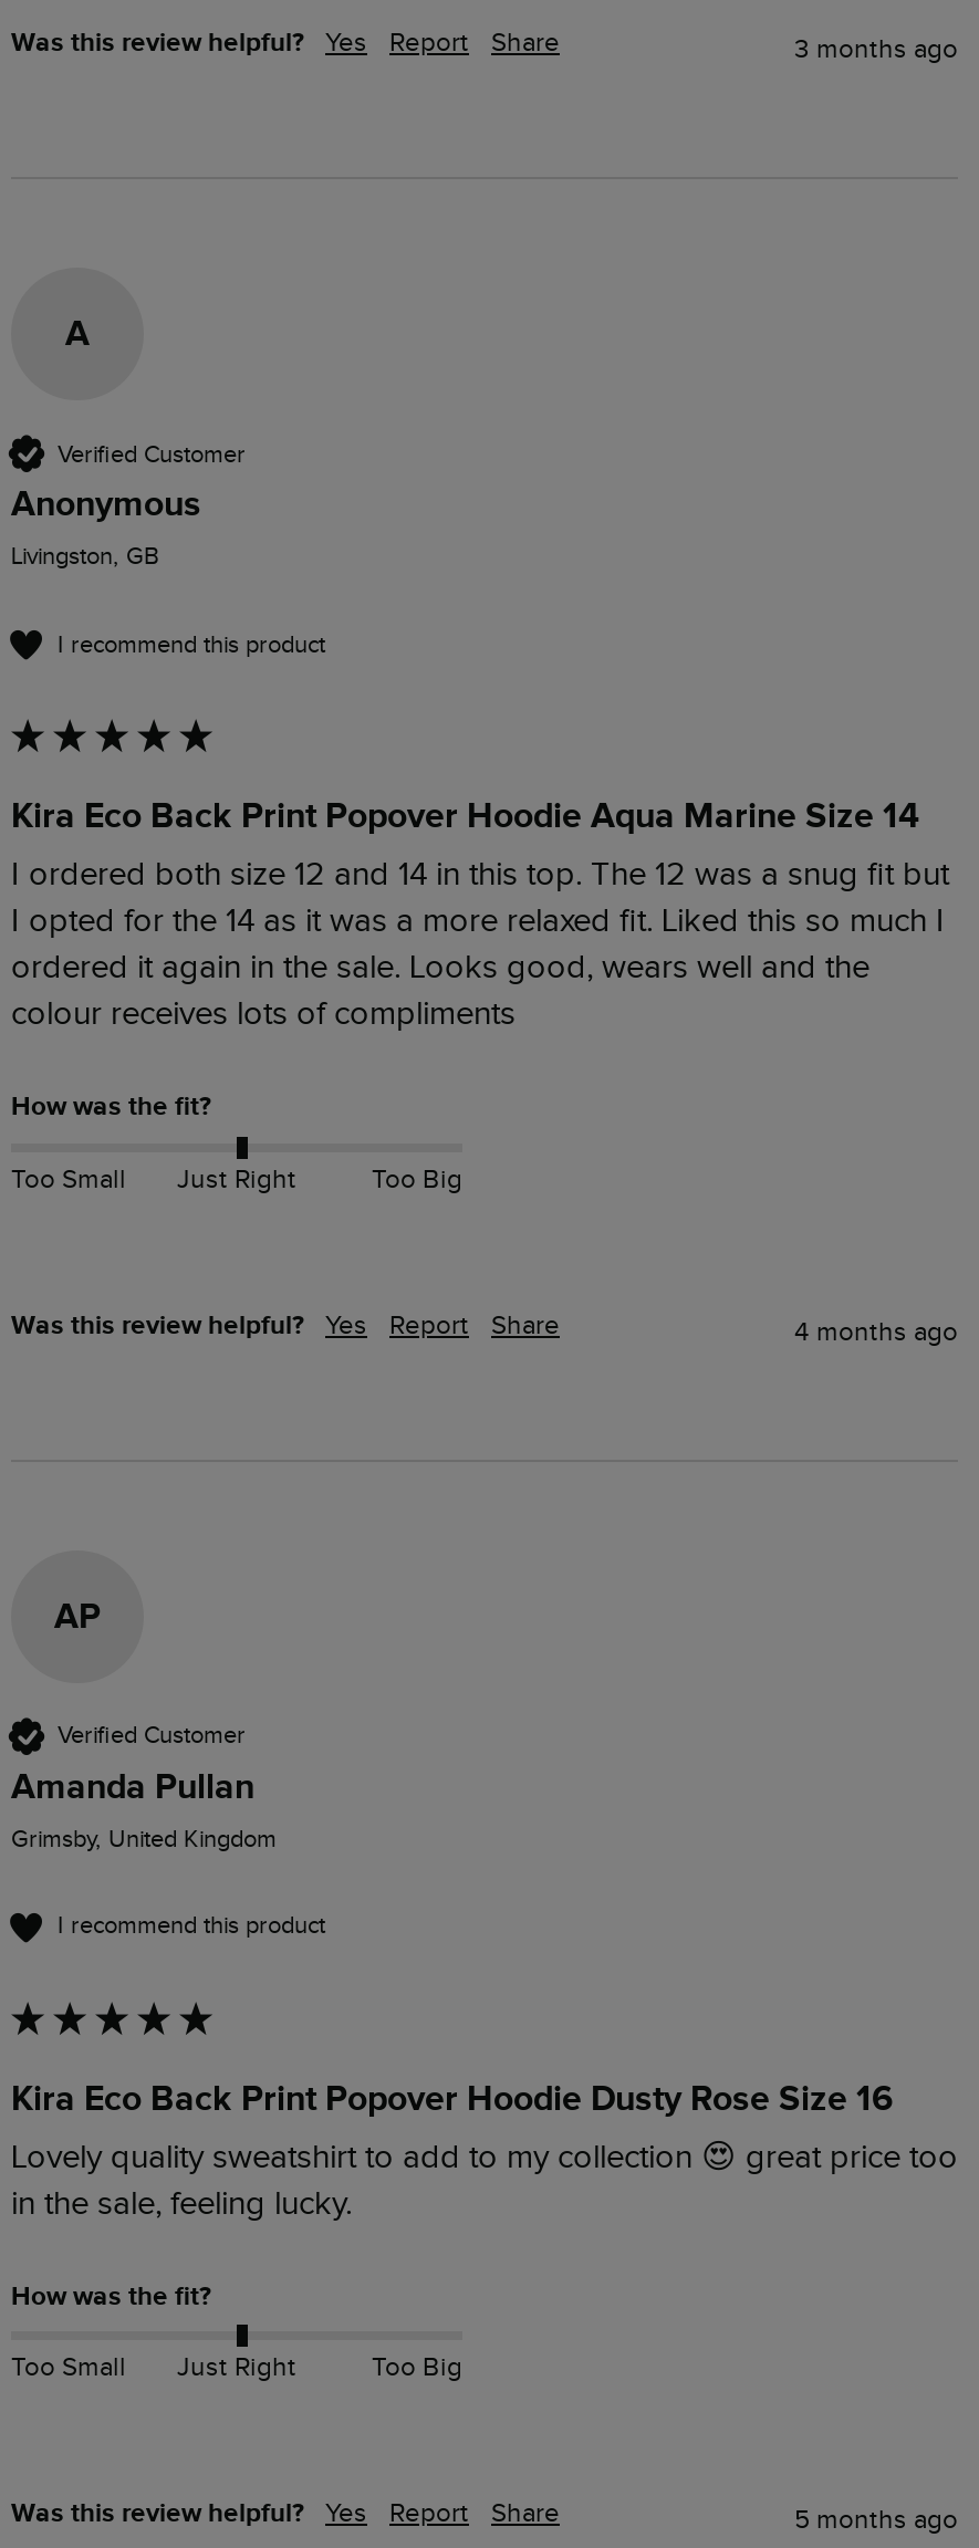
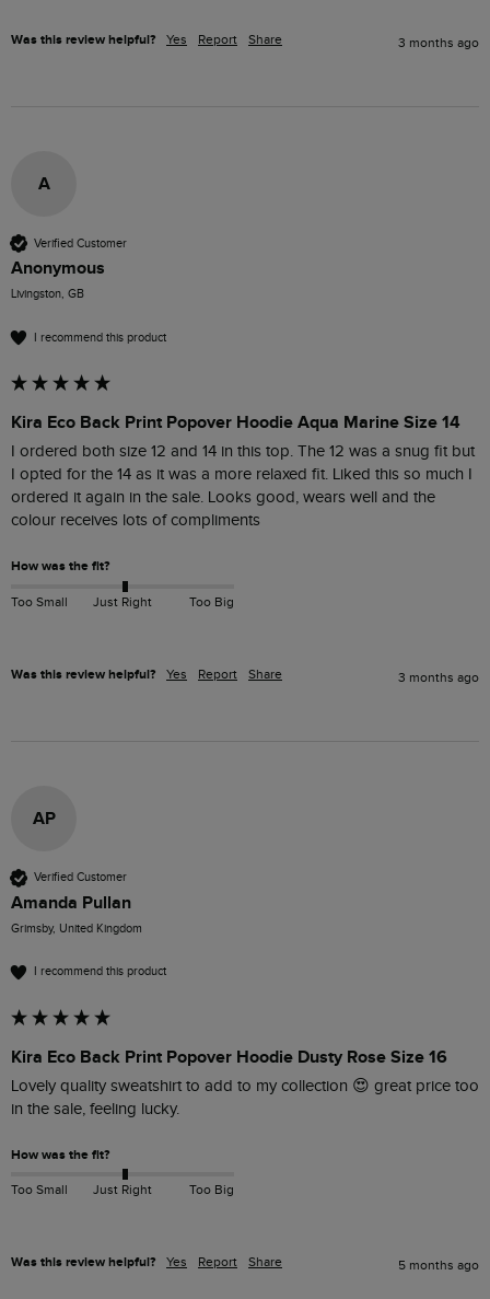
[794,1315,958,1346] 4 months ago -> [398,669,479,685] 3 months ago

